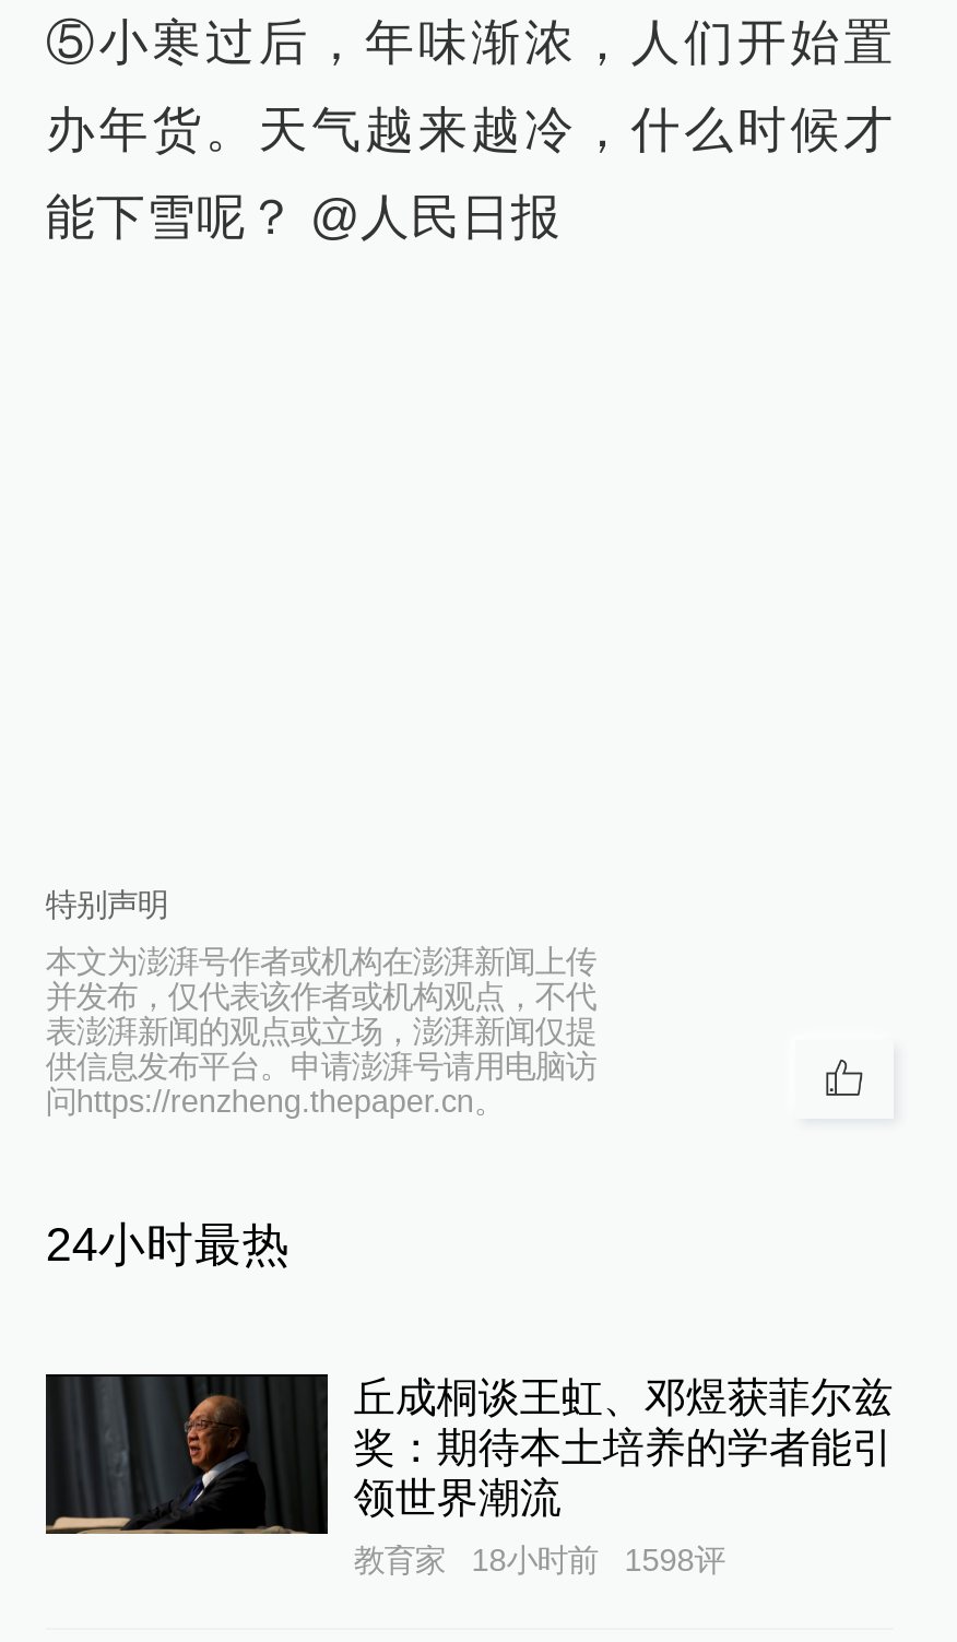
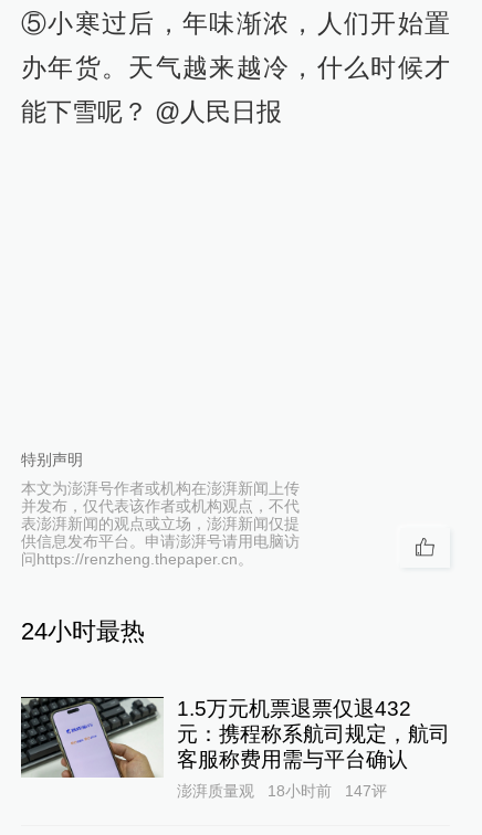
[46,1374,893,1536] [image] | 丘成桐谈王虹、邓煜获菲尔兹 | 奖：期待本土培养的学者能引 | 领世界潮流 -> [20,697,450,779] [image] | 1.5万元机票退票仅退432 | 元：携程称系航司规定，航司 | 客服称费用需与平台确认
[354,1542,445,1577] 教育家 -> [177,782,254,799] 澎湃质量观
[624,1542,725,1577] 1598评 -> [345,782,387,799] 147评

